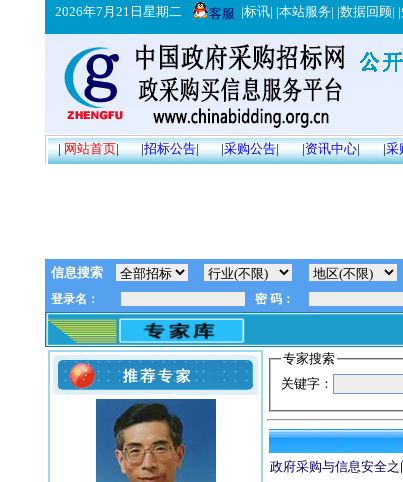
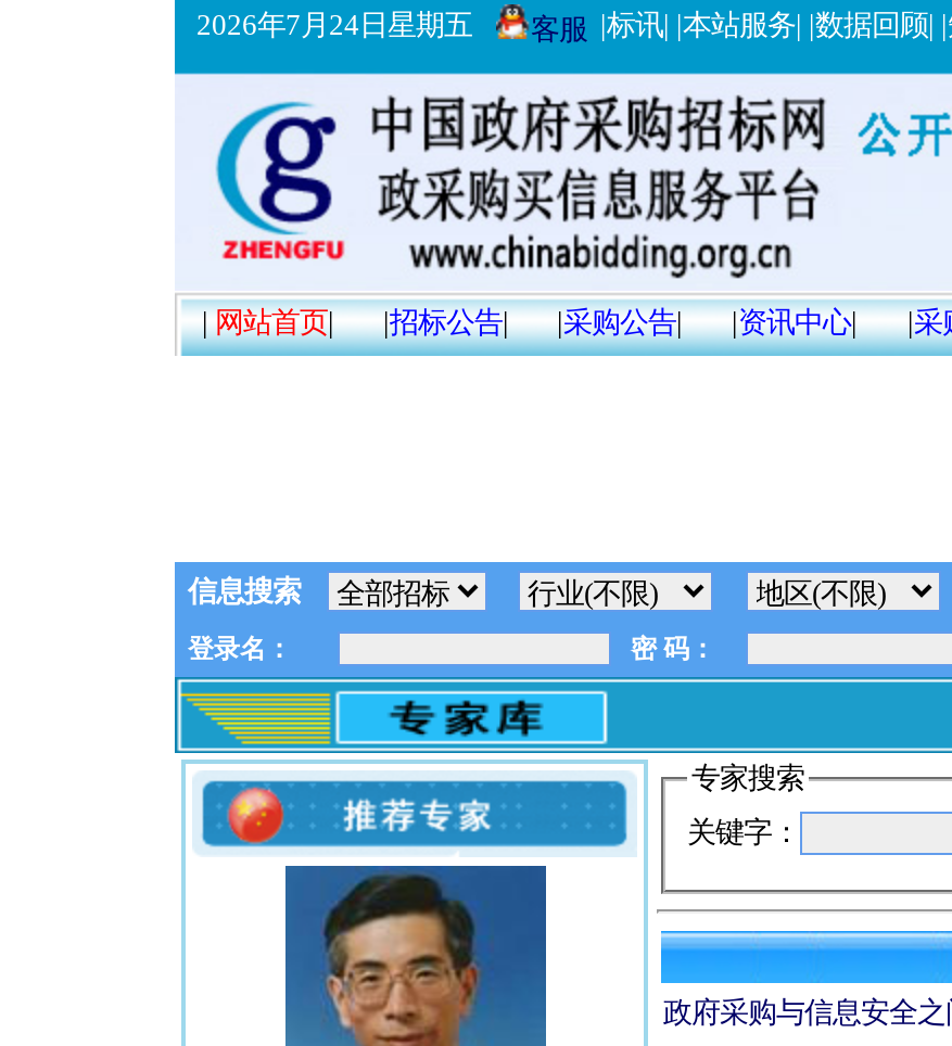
[55,4,182,19] 2026年7月21日星期二 -> [196,9,472,41] 2026年7月24日星期五

